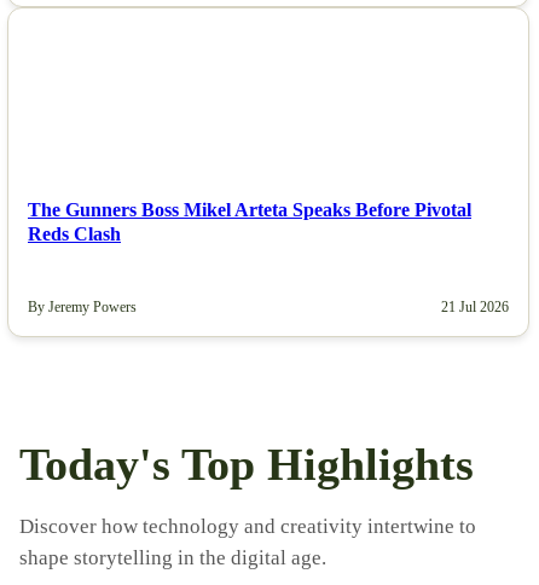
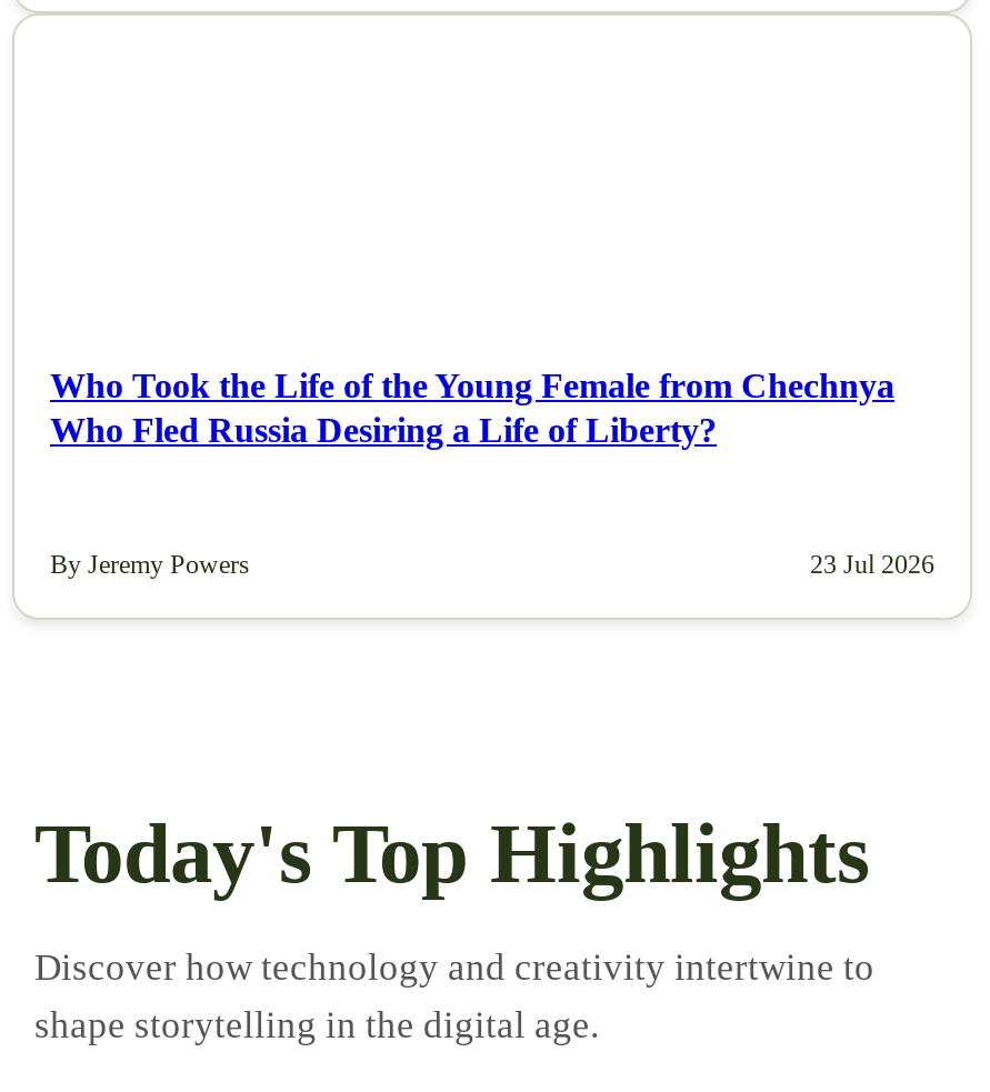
[28,200,471,244] The Gunners Boss Mikel Arteta Speaks Before Pivotal | Reds Clash -> [50,367,894,449] Who Took the Life of the Young Female from Chechnya | Who Fled Russia Desiring a Life of Liberty?
[441,298,509,315] 21 Jul 2026 -> [810,548,934,579] 23 Jul 2026

